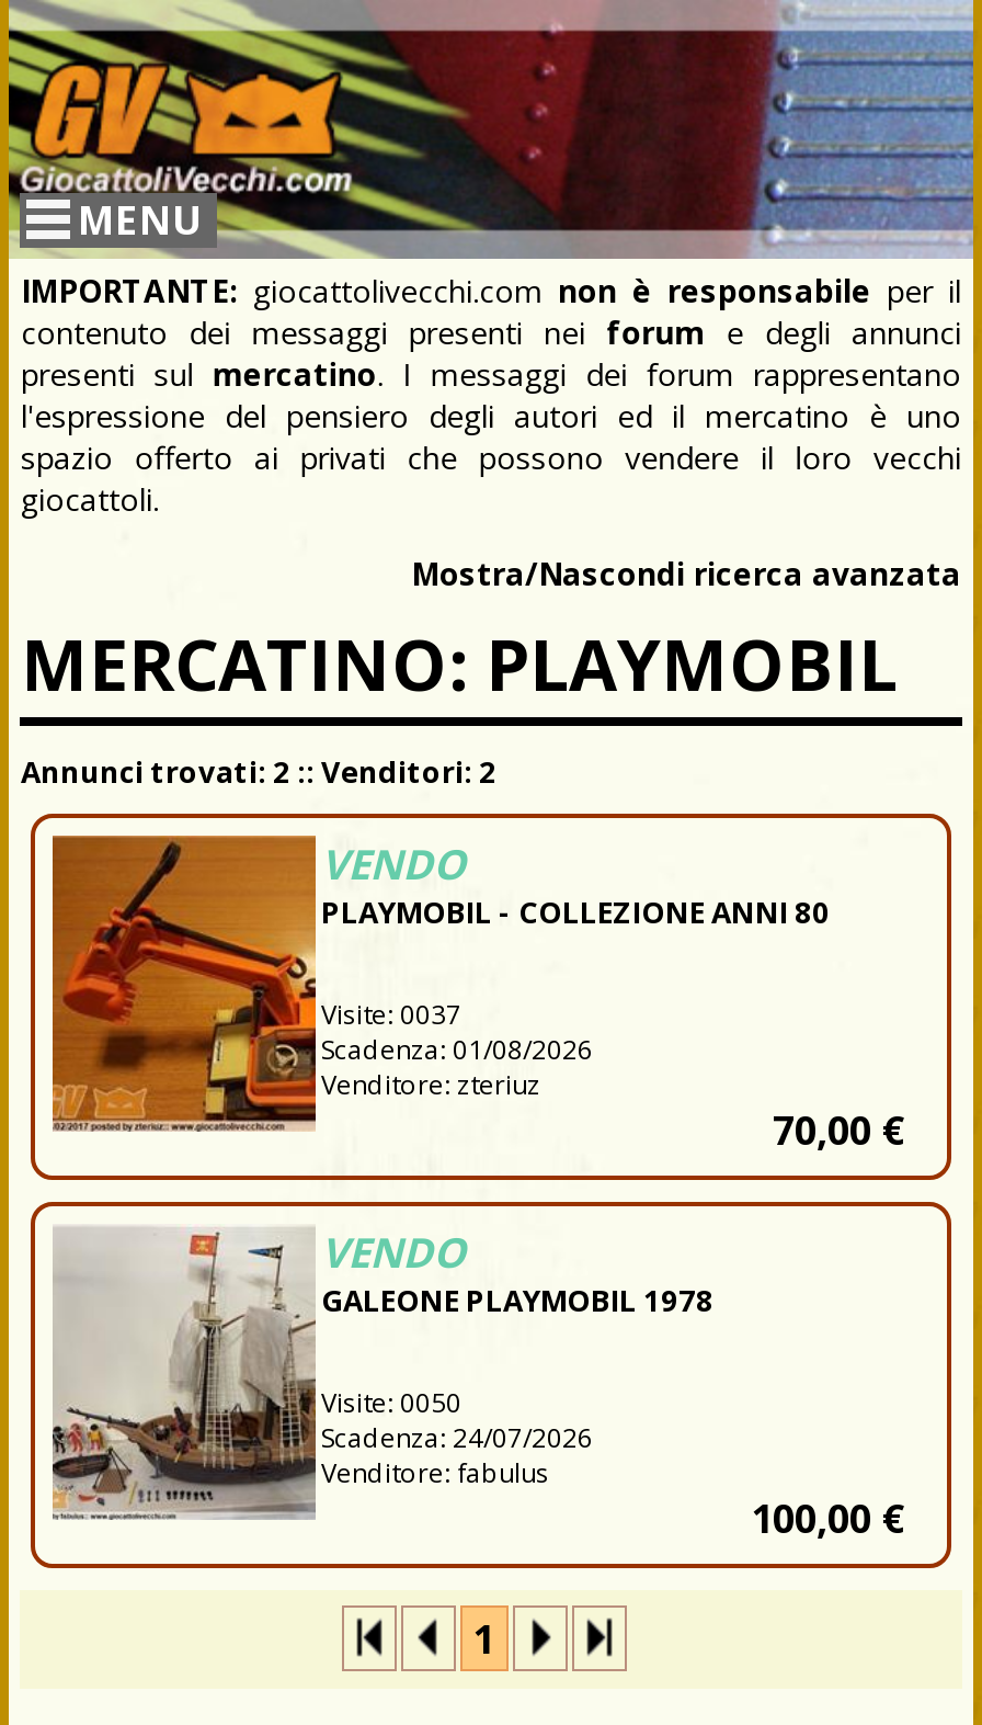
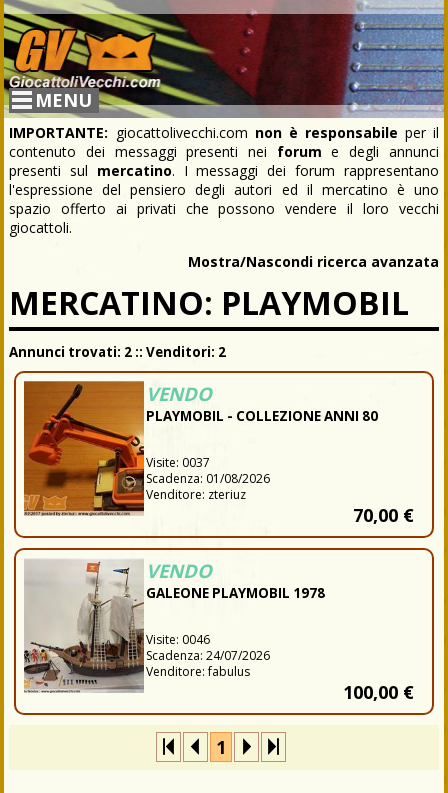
[321,1384,461,1421] Visite: 0050 -> [146,631,210,648] Visite: 0046

